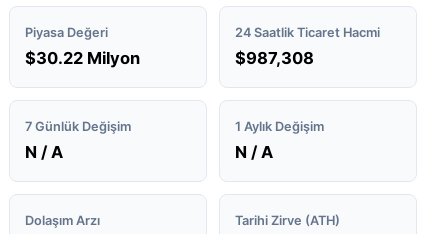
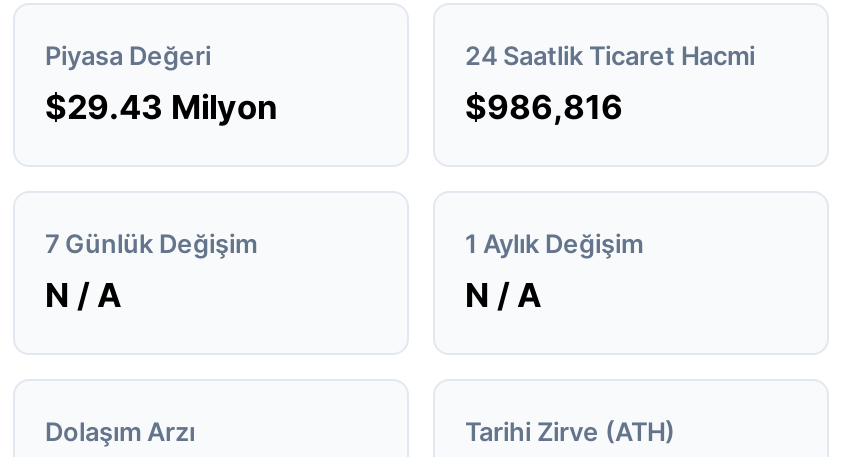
[25,48,140,68] $30.22 Milyon -> [45,87,277,127] $29.43 Milyon
[235,48,314,68] $987,308 -> [465,87,623,127] $986,816

